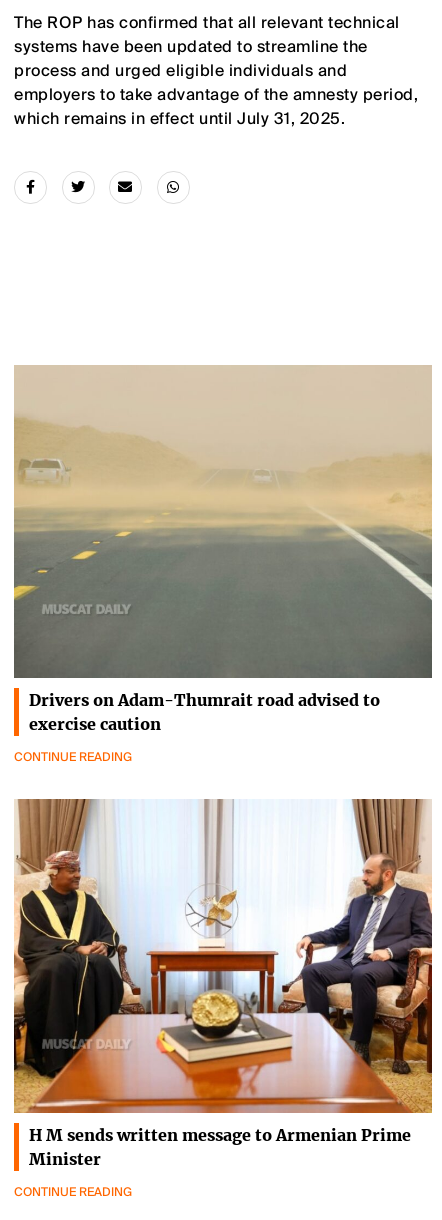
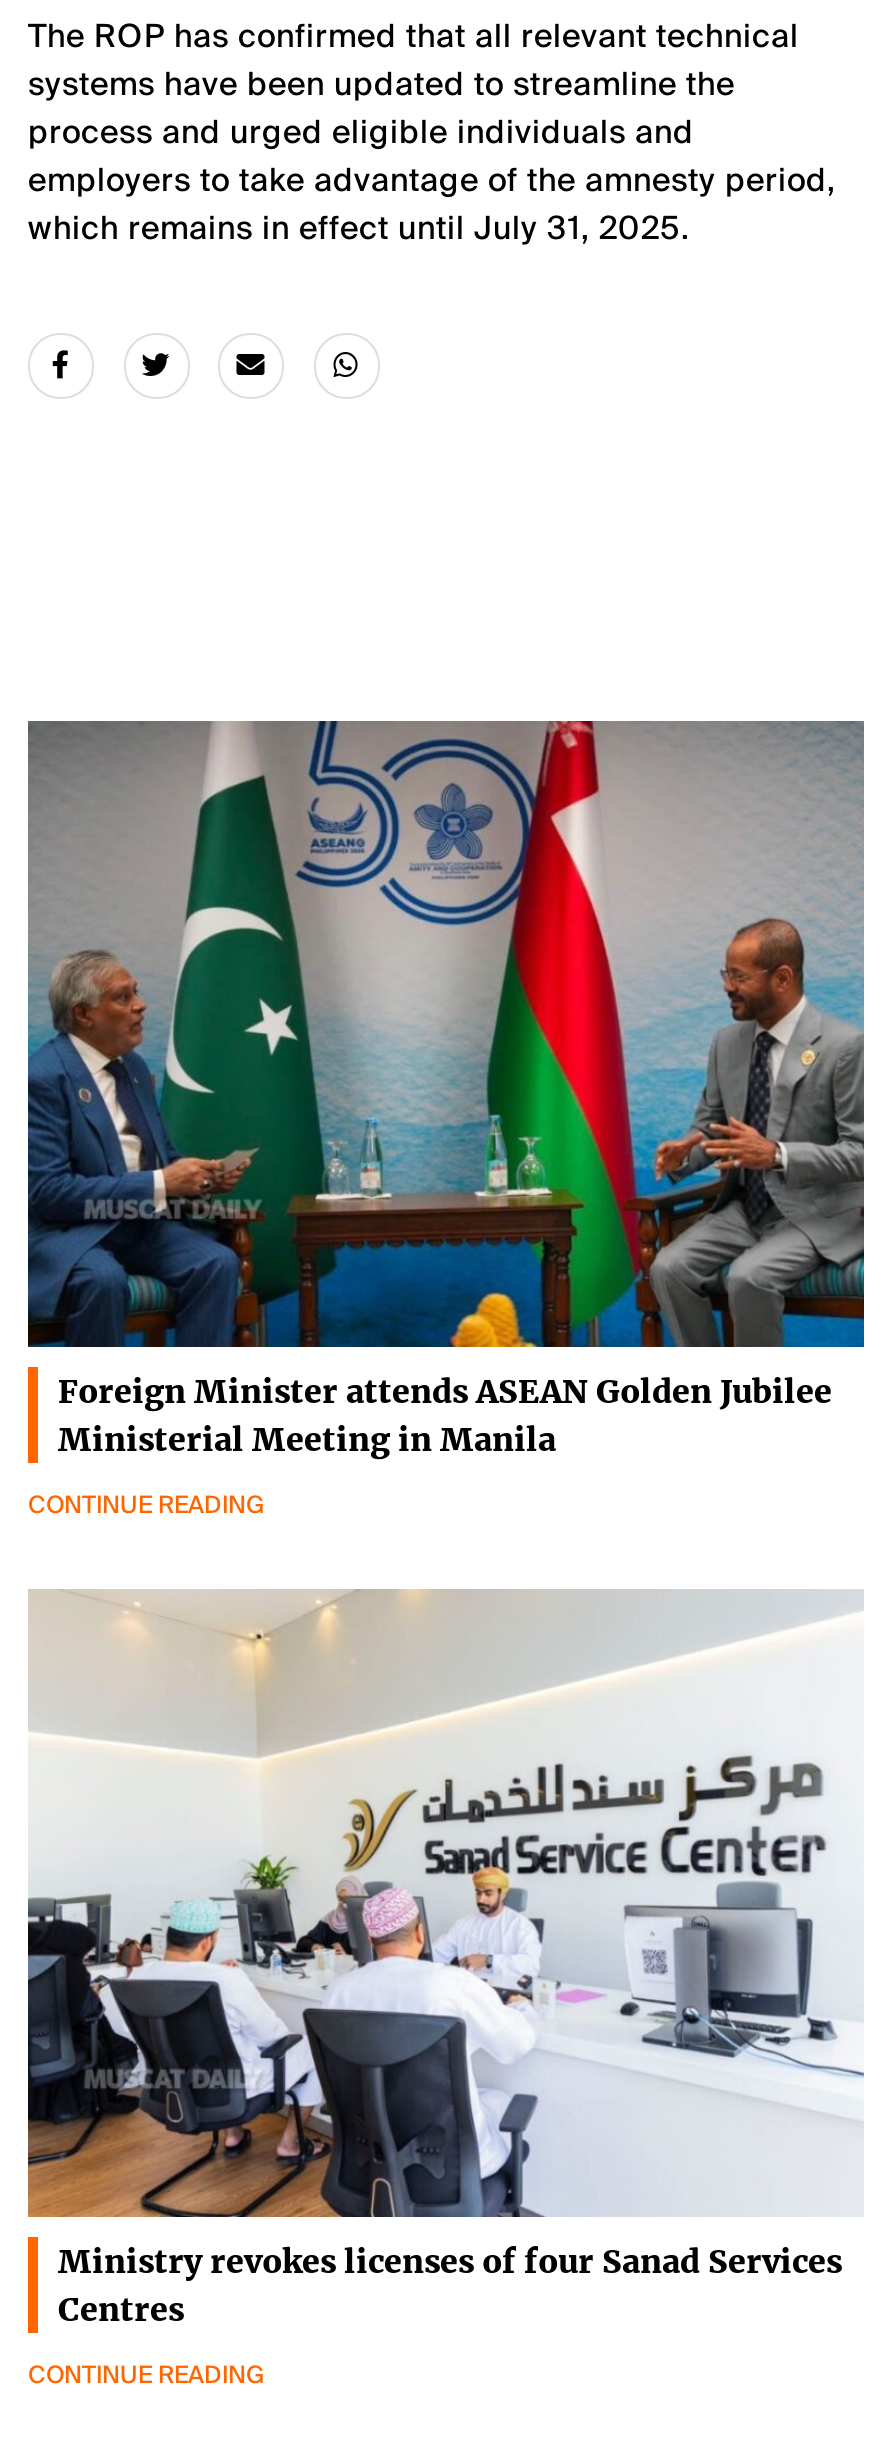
[13,365,433,734] [image] | Drivers on Adam-Thumrait road advised to | exercise caution -> [26,719,866,1460] [image] | Foreign Minister attends ASEAN Golden Jubilee | Ministerial Meeting in Manila
[13,798,433,1169] [image] | H M sends written message to Armenian Prime | Minister -> [26,1589,864,2329] [image] | Ministry revokes licenses of four Sanad Services | Centres

